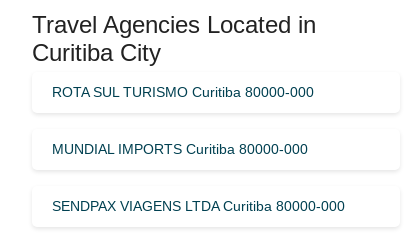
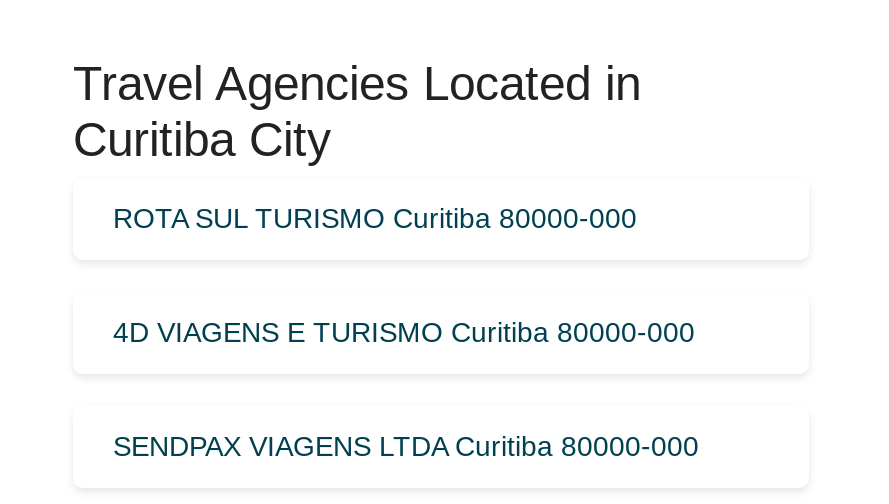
[52,141,308,157] MUNDIAL IMPORTS Curitiba 80000-000 -> [113,316,695,348] 4D VIAGENS E TURISMO Curitiba 80000-000

